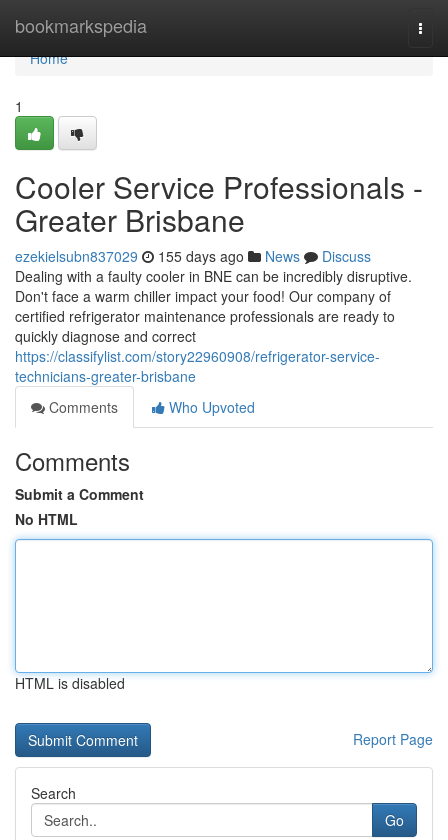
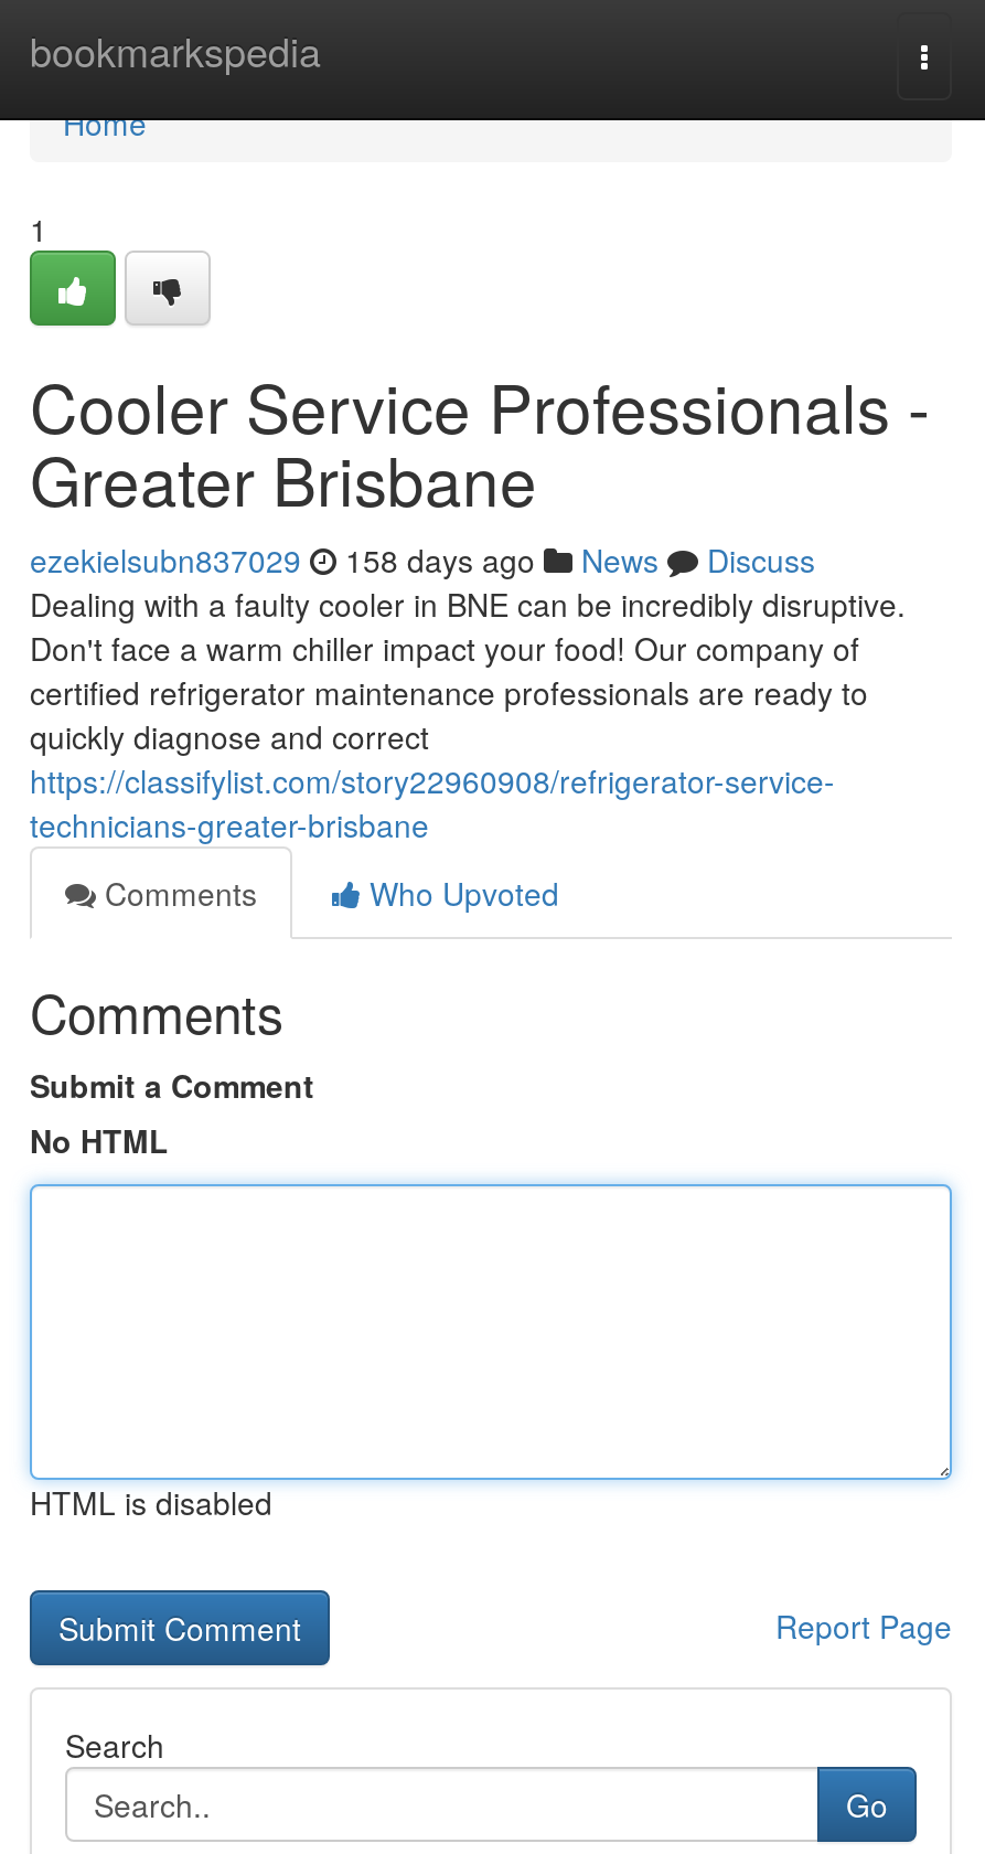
[15,246,371,266] ezekielsubn837029 155 days ago News Discuss -> [30,537,815,582] ezekielsubn837029 158 days ago News Discuss

